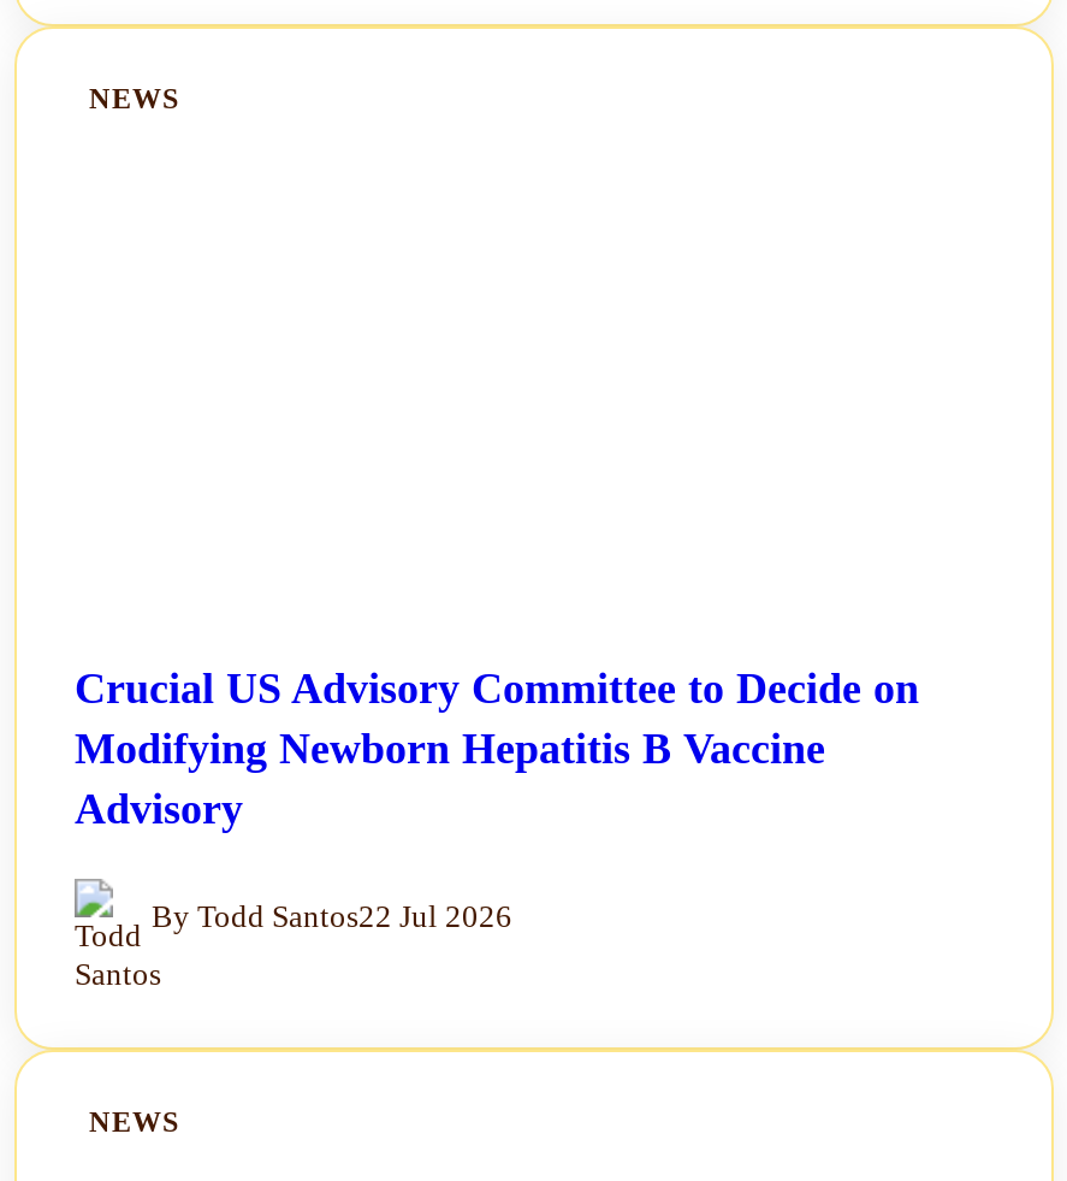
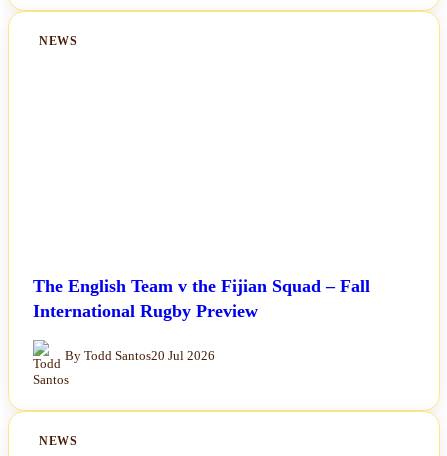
[75,663,919,832] Crucial US Advisory Committee to Decide on | Modifying Newborn Hepatitis B Vaccine | Advisory -> [33,275,370,320] The English Team v the Fijian Squad – Fall | International Rugby Preview
[152,897,512,933] By Todd Santos22 Jul 2026 -> [65,347,215,362] By Todd Santos20 Jul 2026

